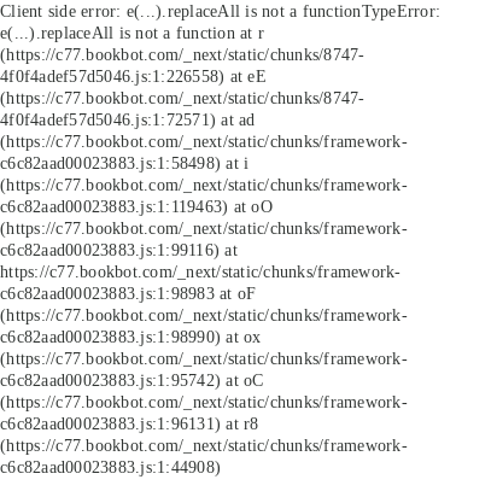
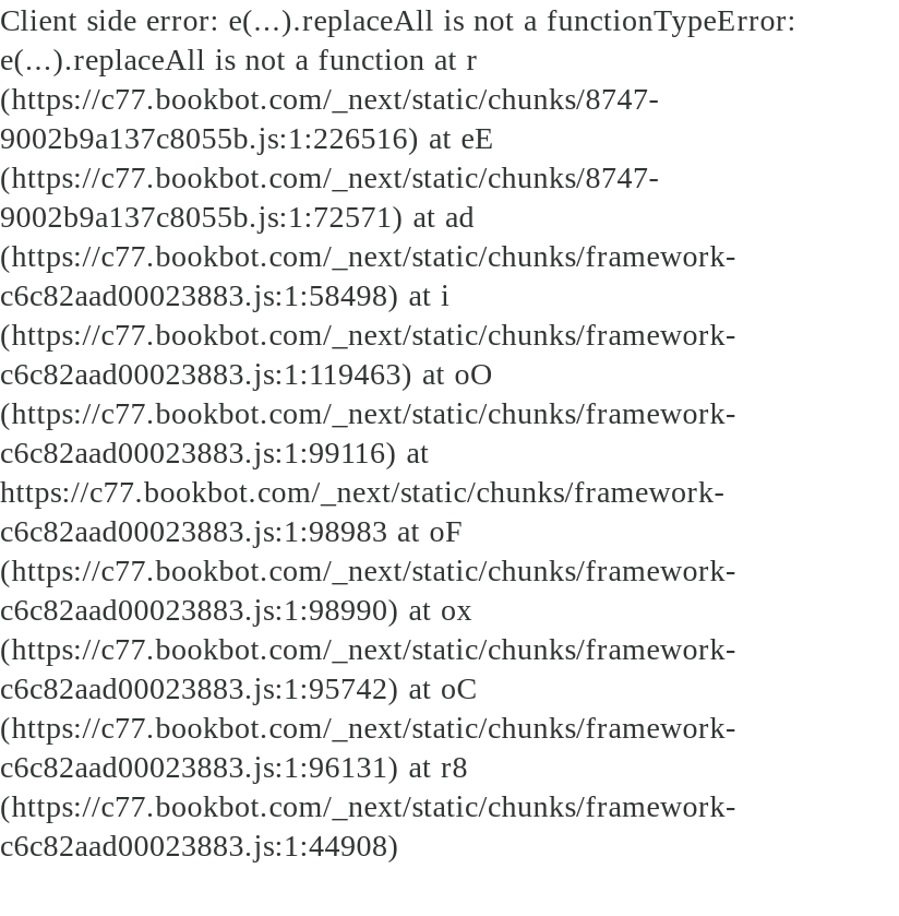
[0,66,266,86] 4f0f4adef57d5046.js:1:226558) at eE -> [0,120,495,155] 9002b9a137c8055b.js:1:226516) at eE
[0,110,255,129] 4f0f4adef57d5046.js:1:72571) at ad -> [0,199,475,234] 9002b9a137c8055b.js:1:72571) at ad

